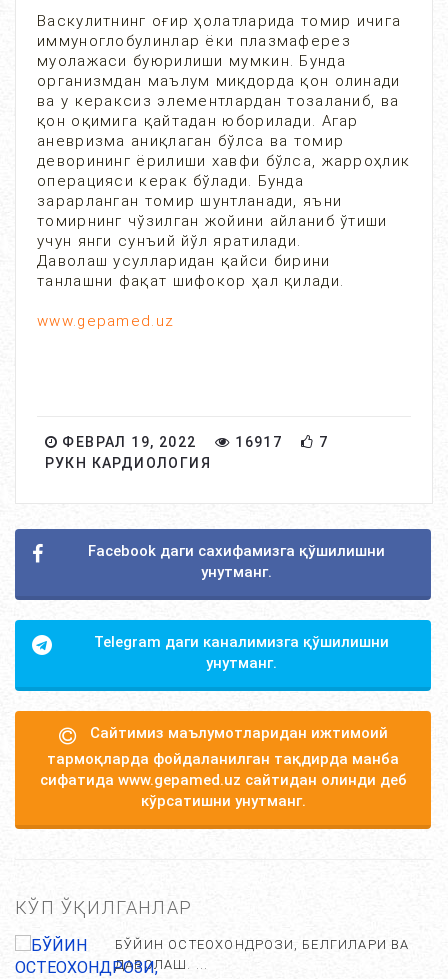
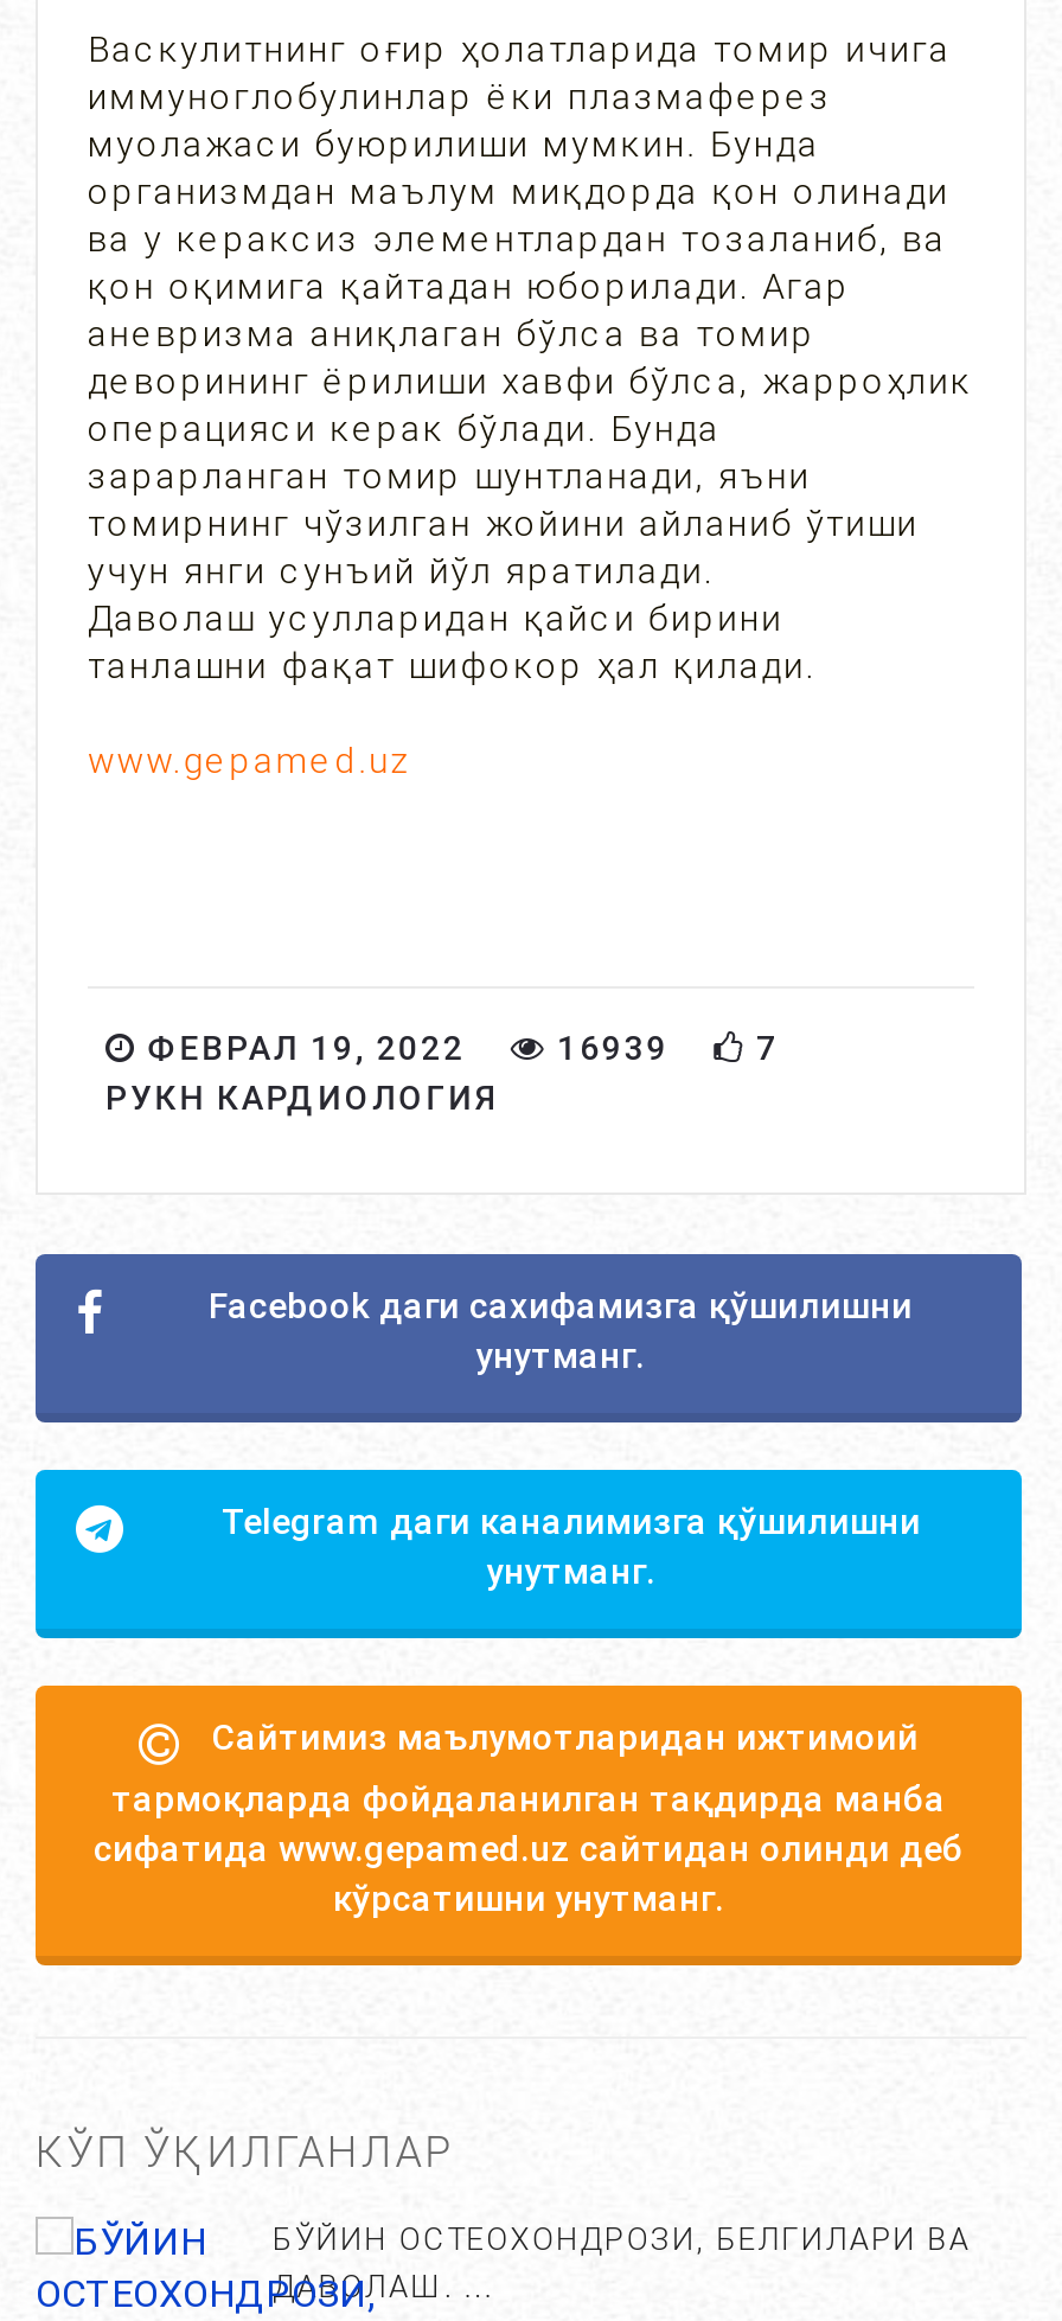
[231,434,282,450] 16917 -> [547,1029,669,1067] 16939

